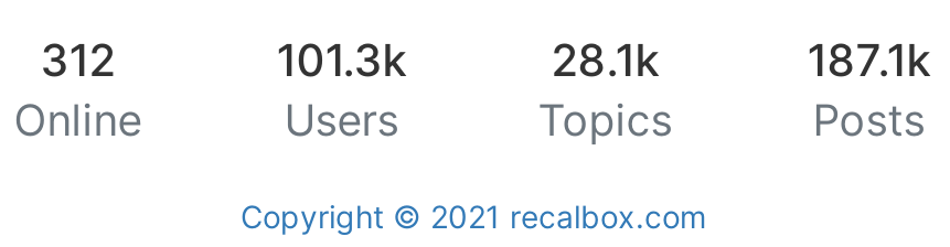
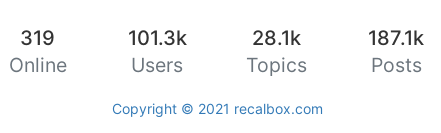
[40,36,115,89] 312 -> [20,26,55,50] 319

